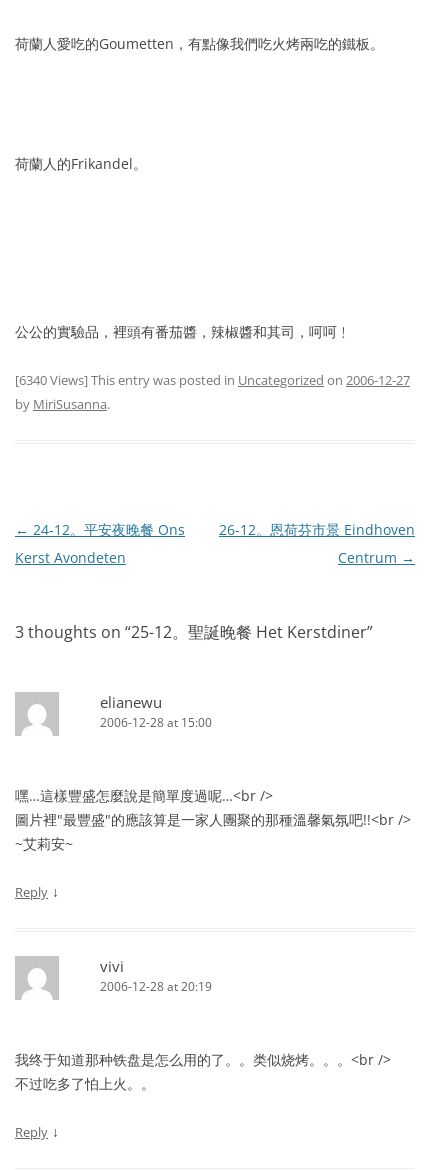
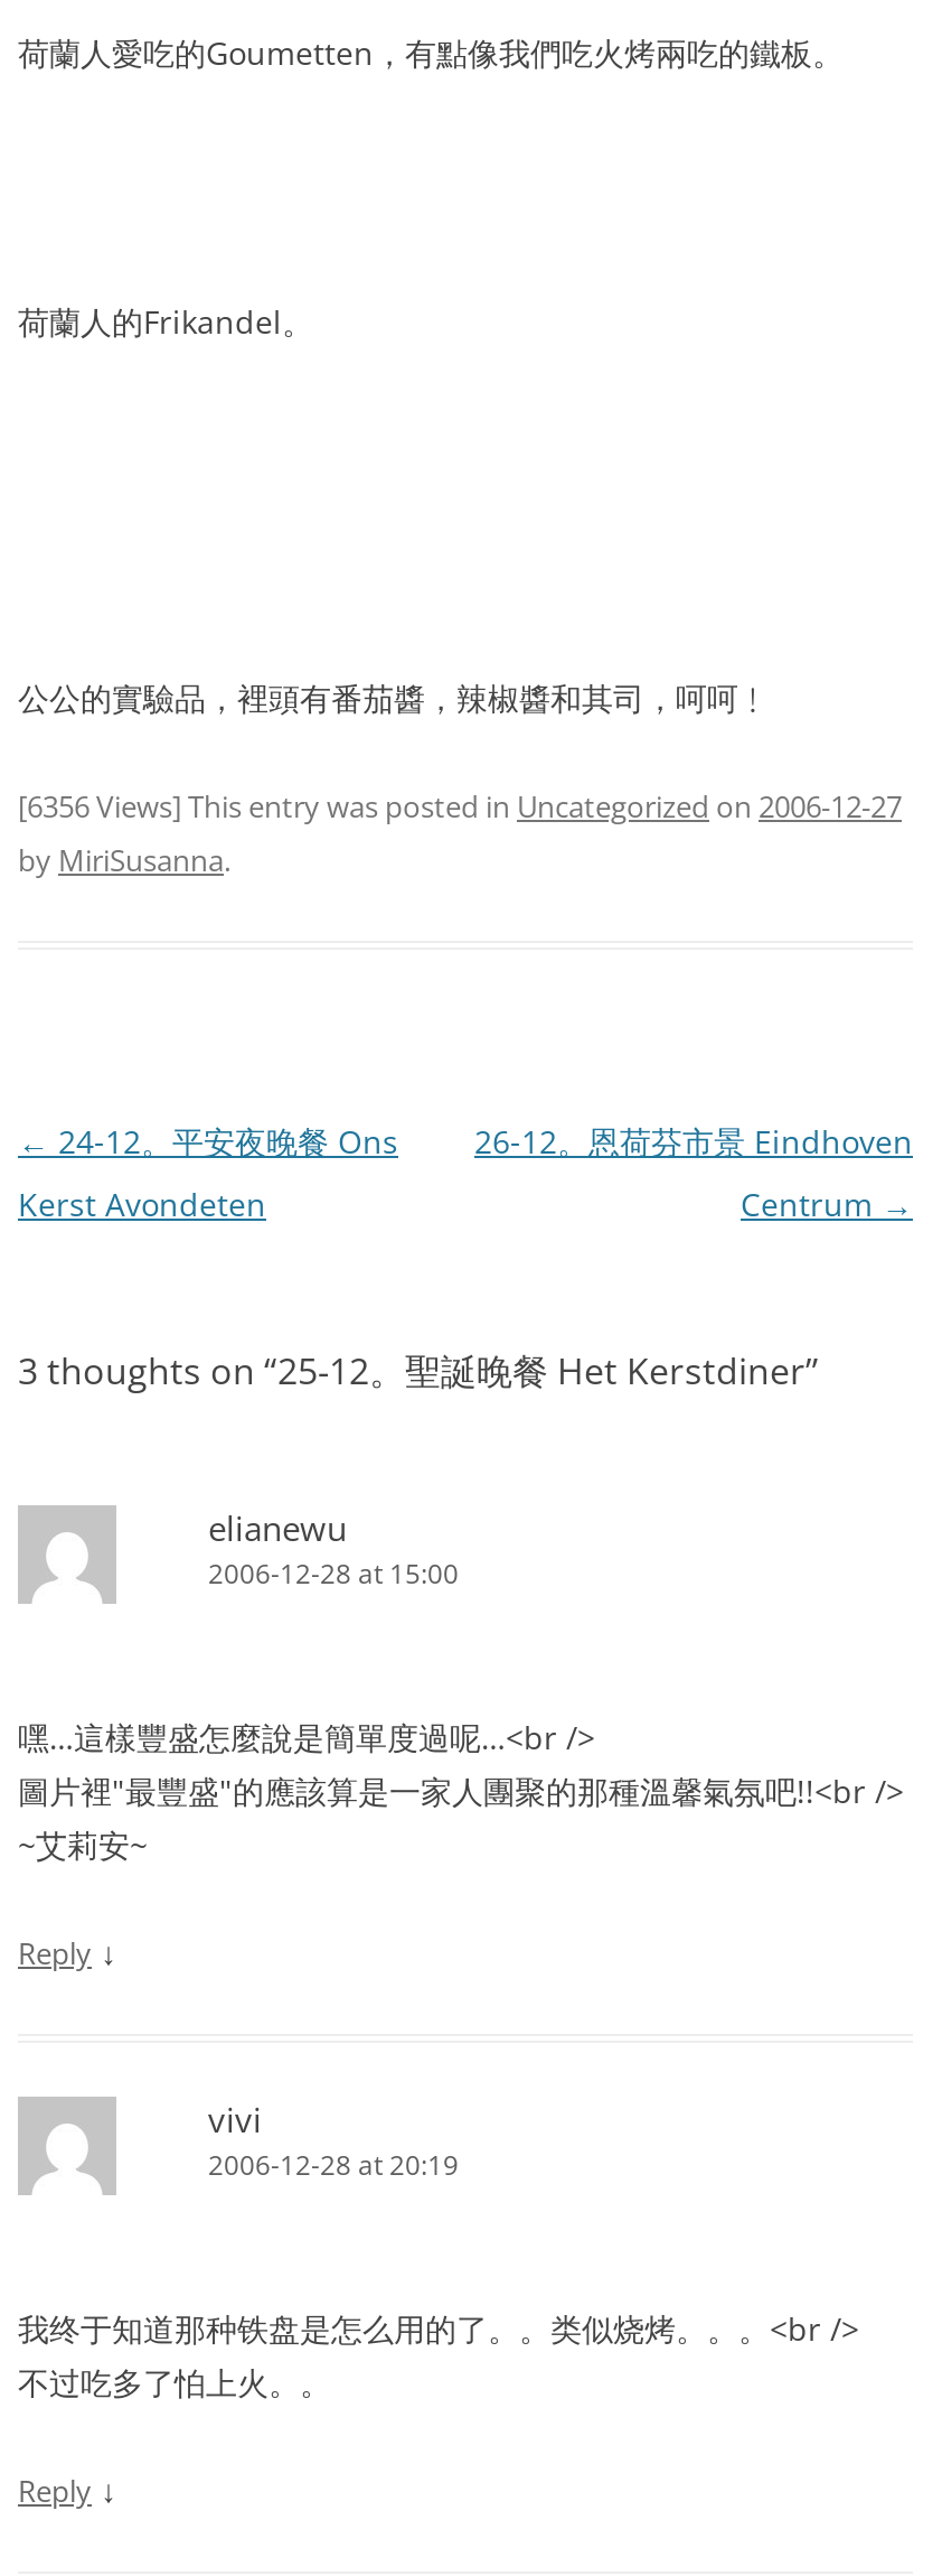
[15,371,410,389] [6340 Views] This entry was posted in Uncategorized on 2006-12-27 -> [18,786,902,827] [6356 Views] This entry was posted in Uncategorized on 2006-12-27

